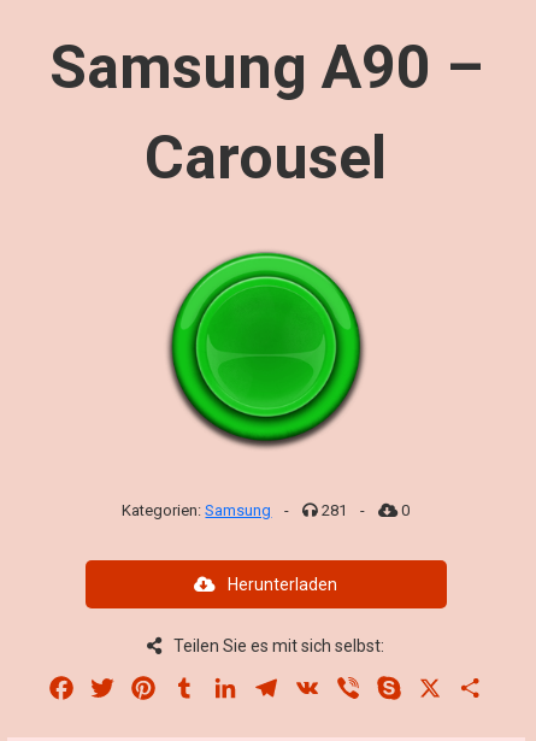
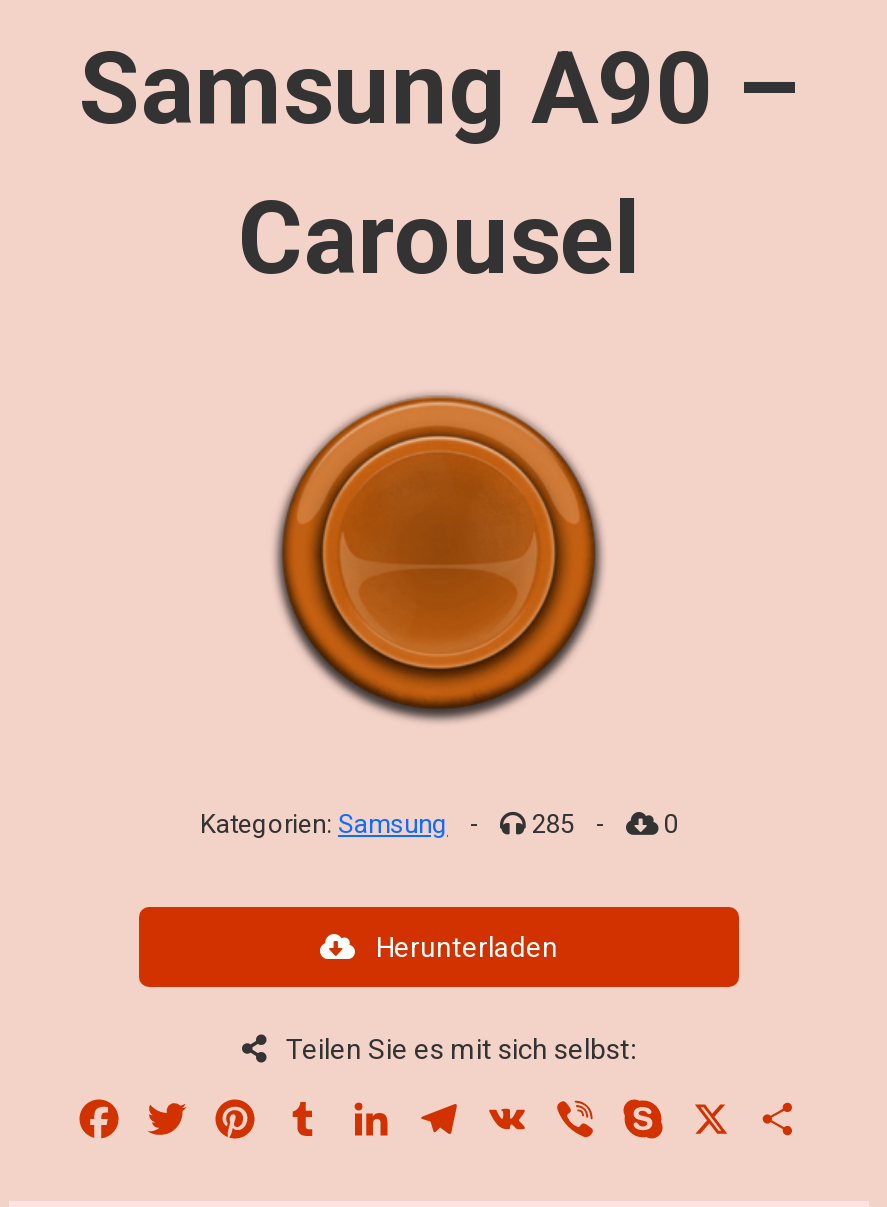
[171,252,360,441] [image] -> [281,395,595,707] [image]
[319,501,347,519] 281 -> [526,809,574,839] 285

